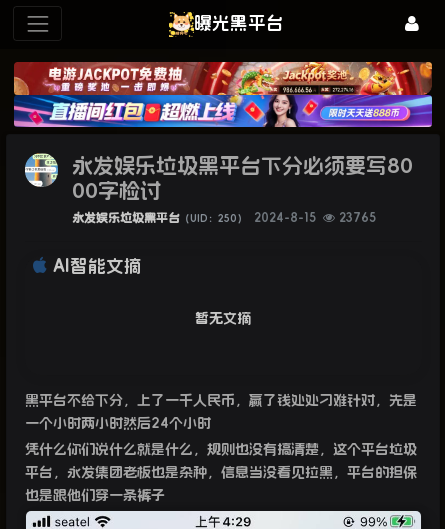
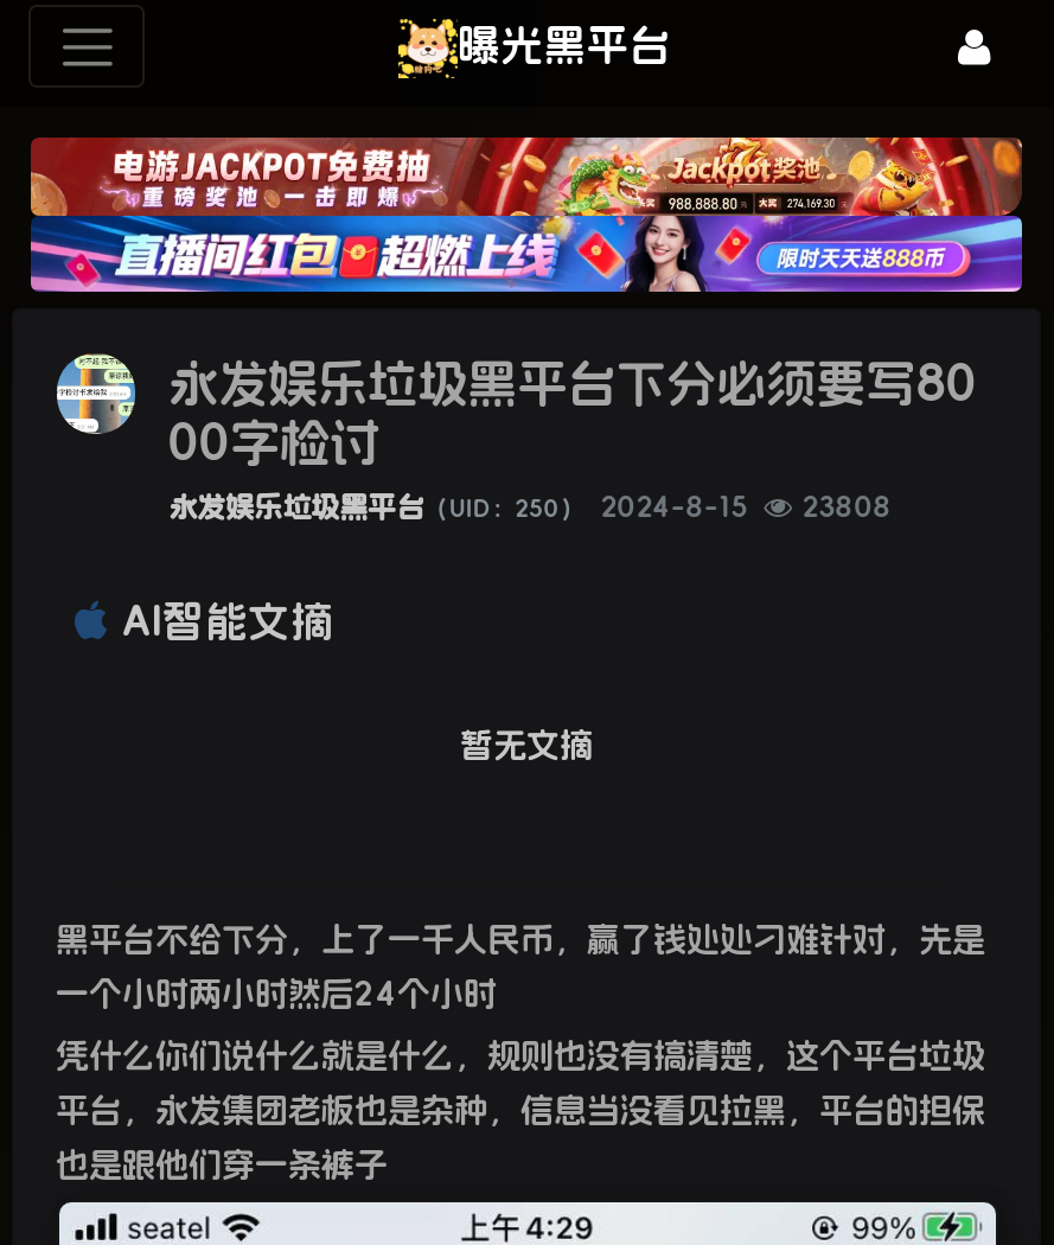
[72,212,376,224] 永发娱乐垃圾黑平台（UID：250） 2024-8-15 23765 -> [169,493,892,522] 永发娱乐垃圾黑平台（UID：250） 2024-8-15 23808

